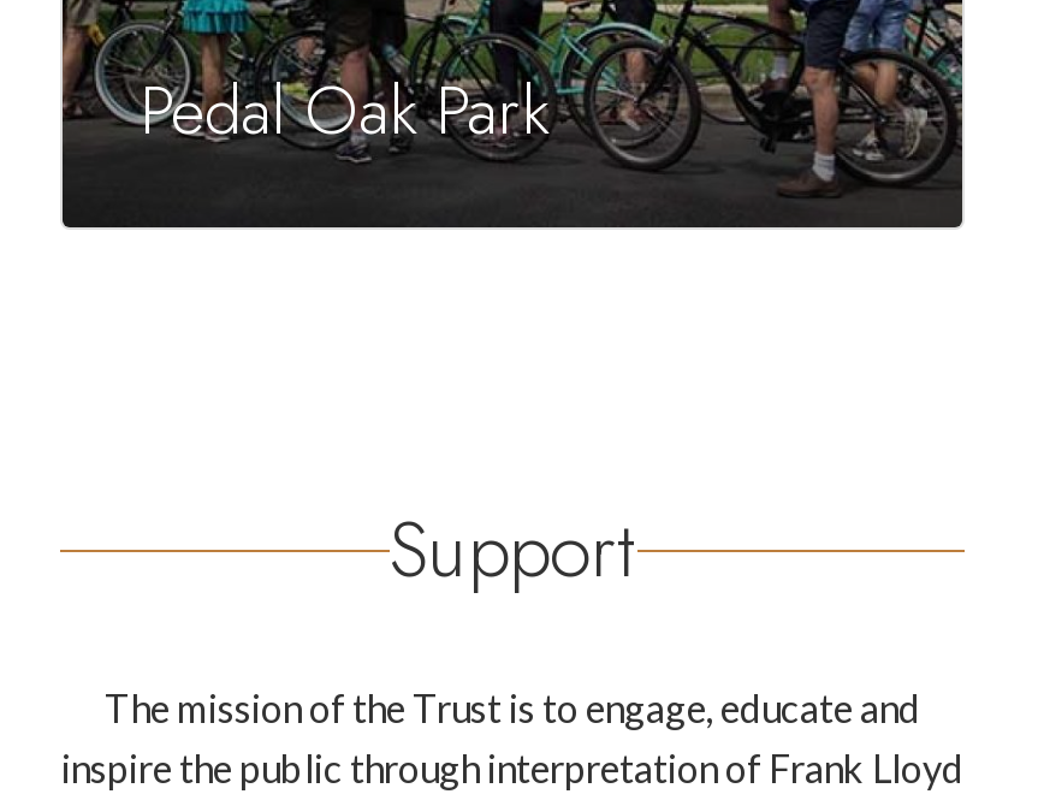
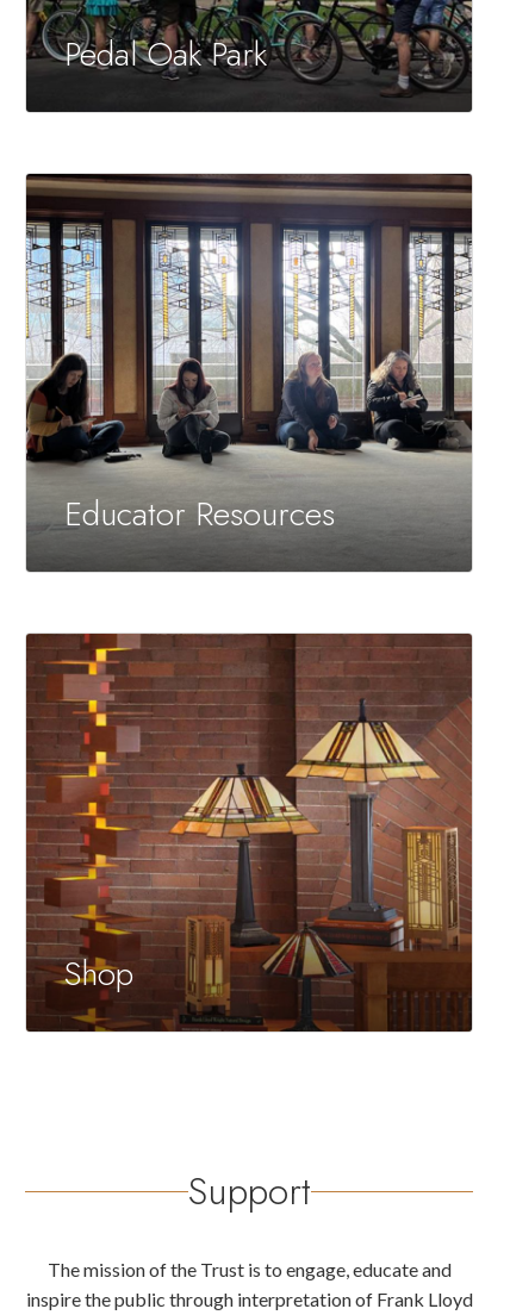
none -> [25,173,472,573] [image] | Educator Resources
none -> [25,632,472,1033] [image] | Shop

